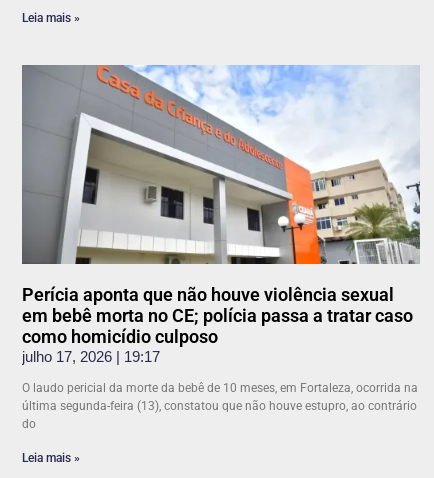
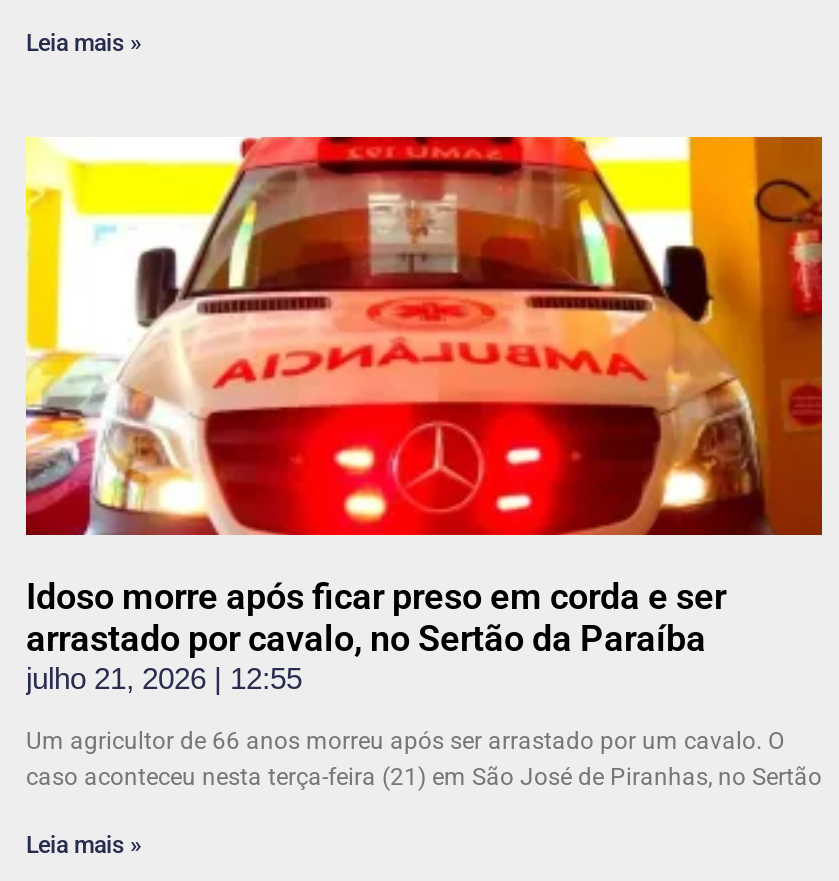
[21,64,421,365] [image] | Perícia aponta que não houve violência sexual | em bebê morta no CE; polícia passa a tratar caso | como homicídio culposo | julho 17, 2026 19:17 -> [24,135,824,696] [image] | Idoso morre após ficar preso em corda e ser | arrastado por cavalo, no Sertão da Paraíba | julho 21, 2026 12:55
[22,381,418,431] O laudo pericial da morte da bebê de 10 meses, em Fortaleza, ocorrida na | última segunda-feira (13), constatou que não houve estupro, ao contrário | do -> [26,728,822,792] Um agricultor de 66 anos morreu após ser arrastado por um cavalo. O | caso aconteceu nesta terça-feira (21) em São José de Piranhas, no Sertão

